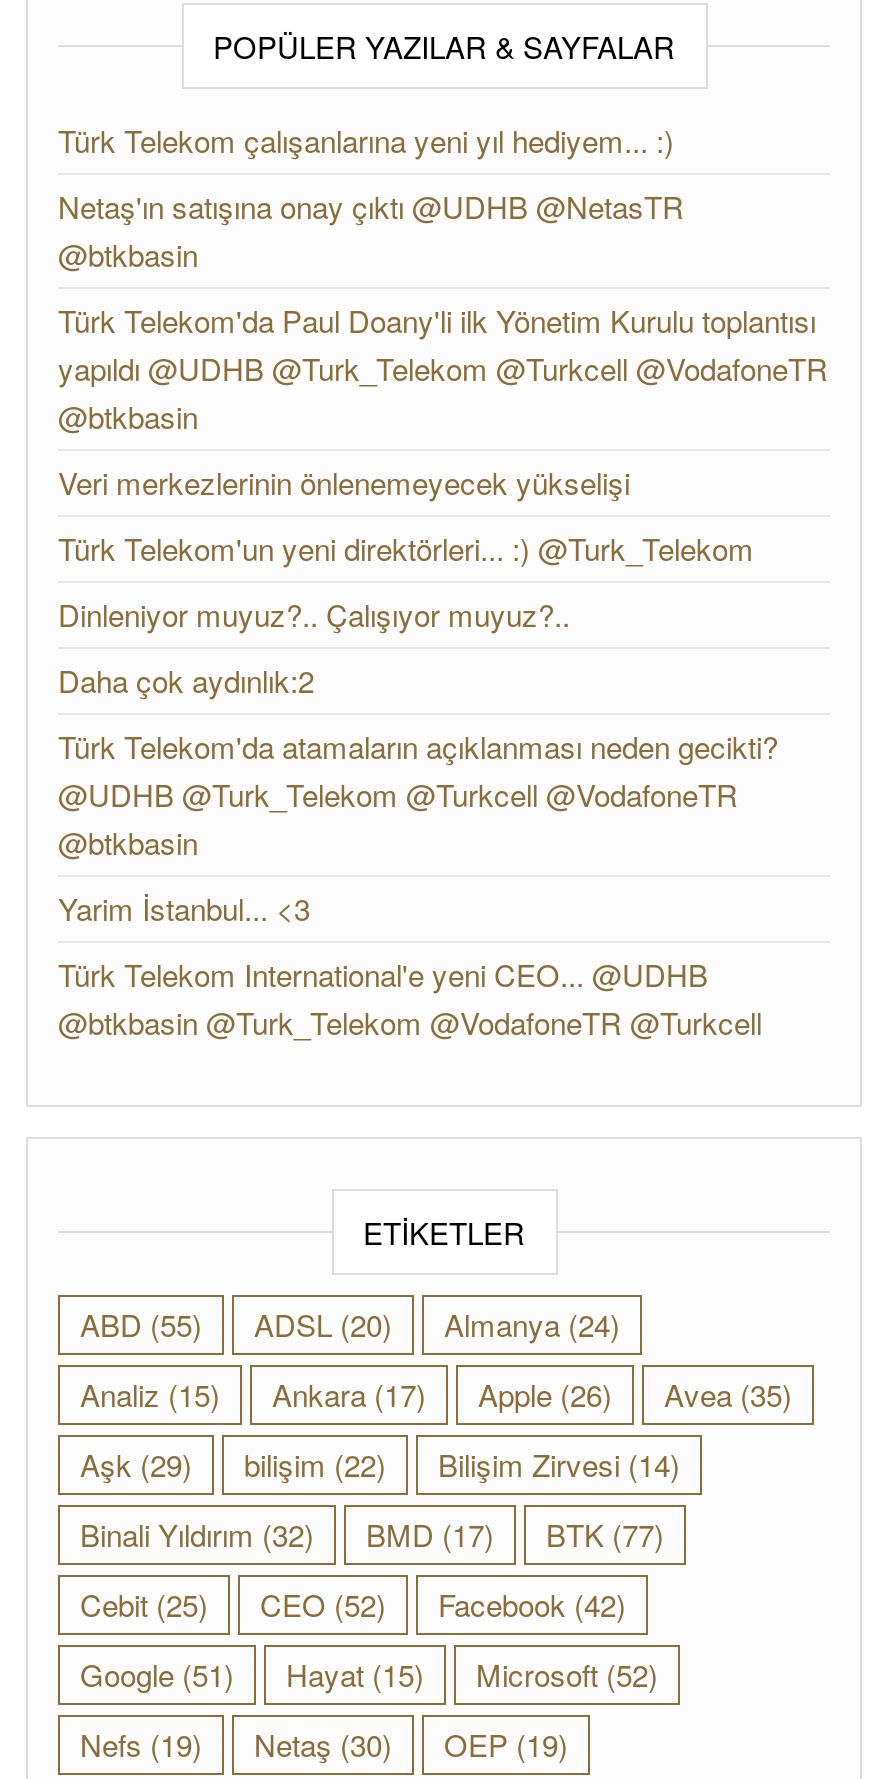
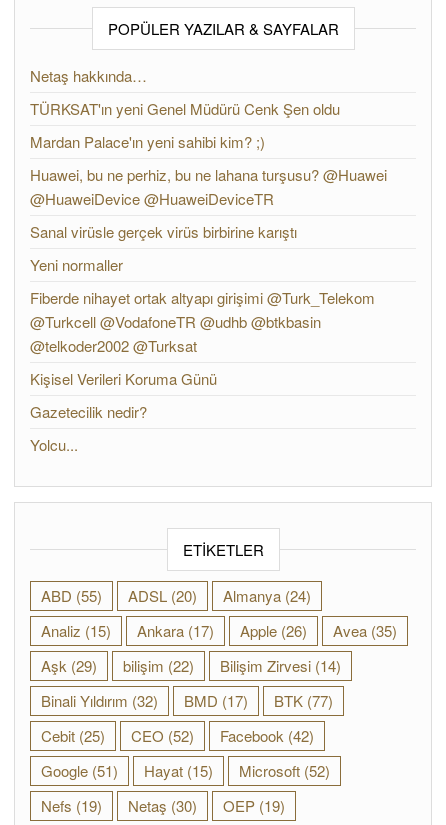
[58,119,674,161] Türk Telekom çalışanlarına yeni yıl hediyem... :) -> [30,65,147,86] Netaş hakkında…
[58,185,684,275] Netaş'ın satışına onay çıktı @UDHB @NetasTR | @btkbasin -> [30,98,340,119] TÜRKSAT'ın yeni Genel Müdürü Cenk Şen oldu
[58,299,828,437] Türk Telekom'da Paul Doany'li ilk Yönetim Kurulu toplantısı | yapıldı @UDHB @Turk_Telekom @Turkcell @VodafoneTR | @btkbasin -> [30,131,265,152] Mardan Palace'ın yeni sahibi kim? ;)
[58,461,630,503] Veri merkezlerinin önlenemeyecek yükselişi -> [30,164,387,209] Huawei, bu ne perhiz, bu ne lahana turşusu? @Huawei | @HuaweiDevice @HuaweiDeviceTR
[58,527,754,569] Türk Telekom'un yeni direktörleri... :) @Turk_Telekom -> [30,221,297,242] Sanal virüsle gerçek virüs birbirine karıştı
[58,593,578,635] Dinleniyor muyuz?.. Çalışıyor muyuz?.. -> [30,254,123,275] Yeni normaller
[58,659,314,701] Daha çok aydınlık:2 -> [30,287,375,356] Fiberde nihayet ortak altyapı girişimi @Turk_Telekom | @Turkcell @VodafoneTR @udhb @btkbasin | @telkoder2002 @Turksat
[58,725,778,863] Türk Telekom'da atamaların açıklanması neden gecikti? | @UDHB @Turk_Telekom @Turkcell @VodafoneTR | @btkbasin -> [30,368,217,389] Kişisel Verileri Koruma Günü
[58,887,310,929] Yarim İstanbul... <3 -> [30,401,147,422] Gazetecilik nedir?
[58,953,762,1043] Türk Telekom International'e yeni CEO... @UDHB | @btkbasin @Turk_Telekom @VodafoneTR @Turkcell -> [30,434,78,455] Yolcu...

